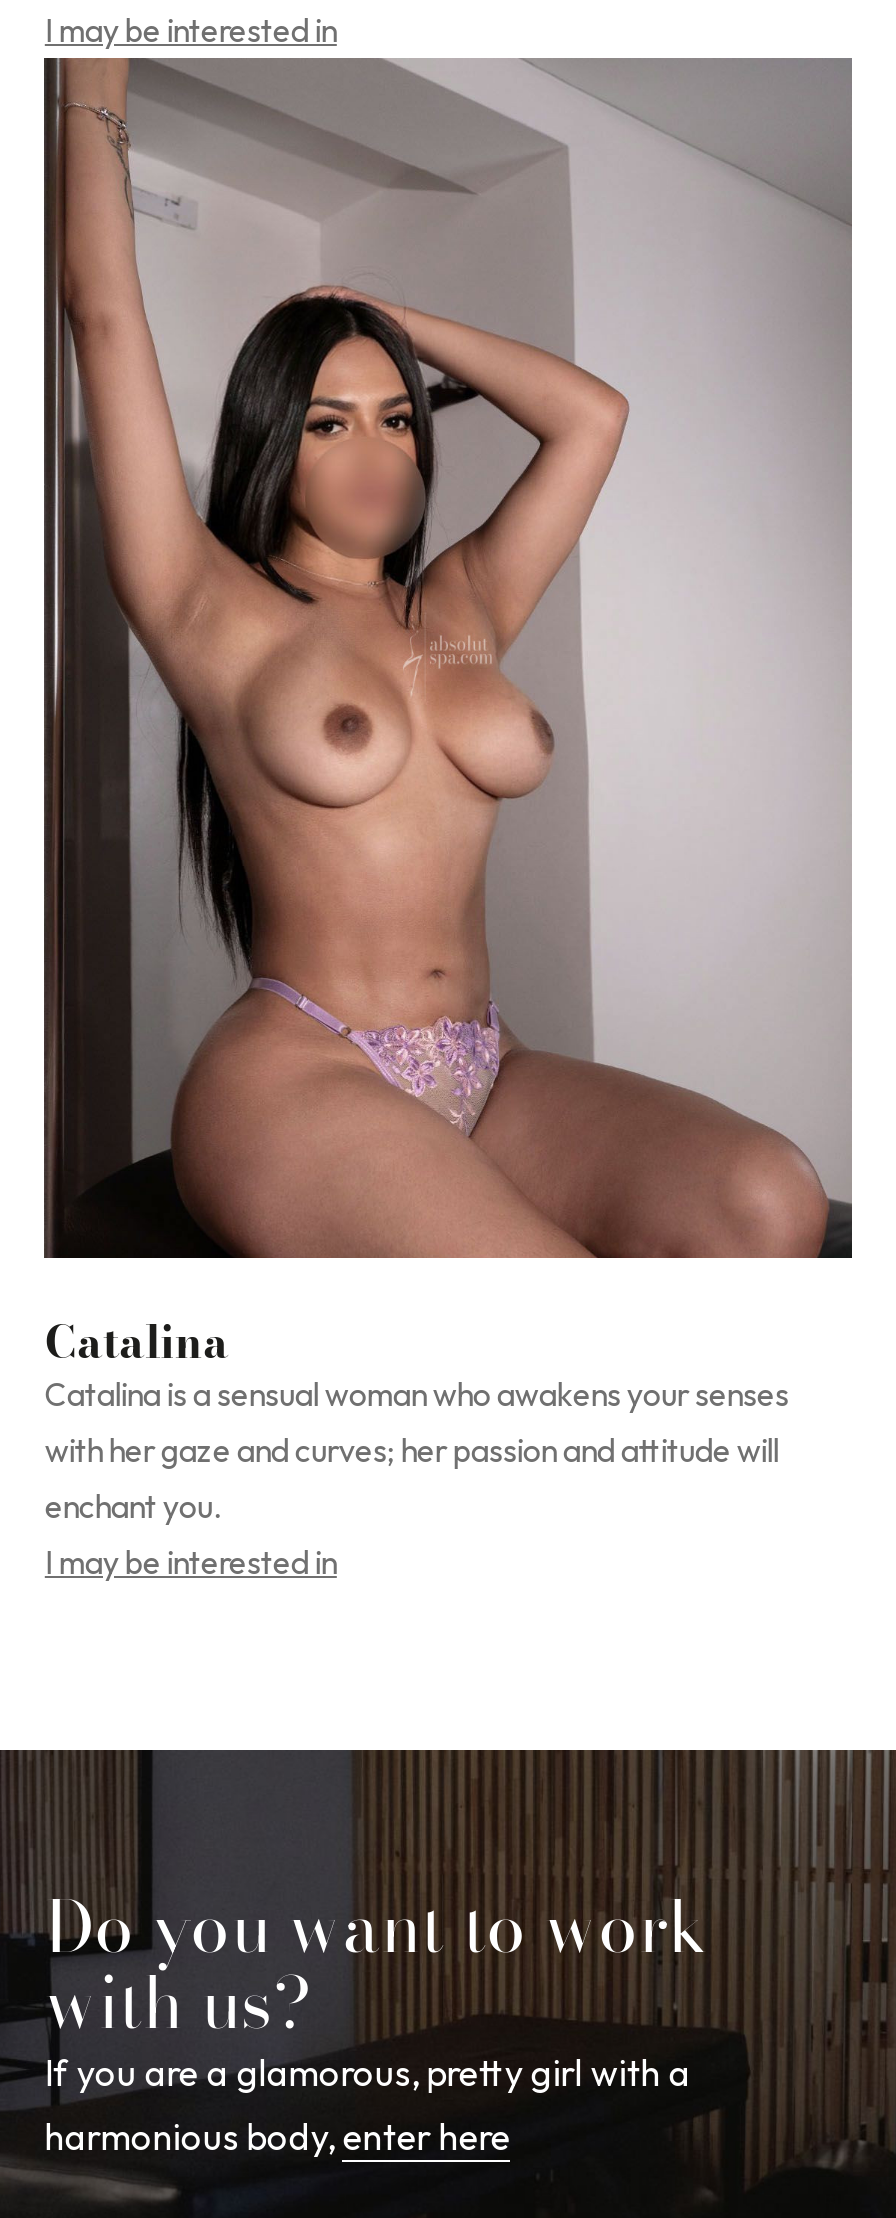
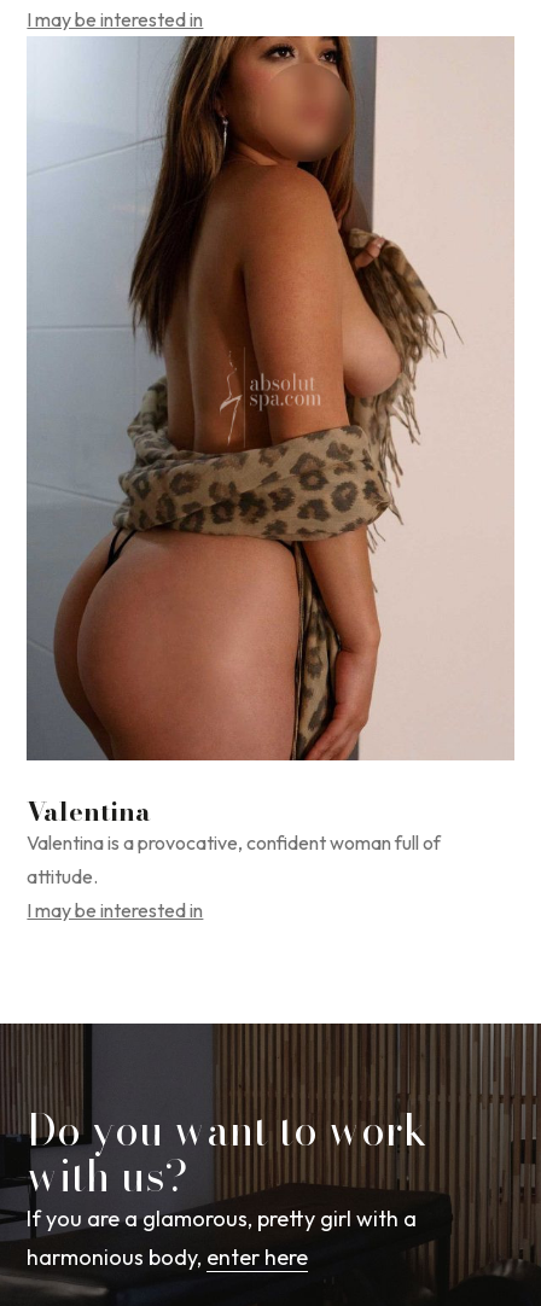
[42,56,854,1525] [image] | Catalina | Catalina is a sensual woman who awakens your senses | with her gaze and curves; her passion and attitude will | enchant you. -> [27,35,514,888] [image] | Valentina | Valentina is a provocative, confident woman full of | attitude.

